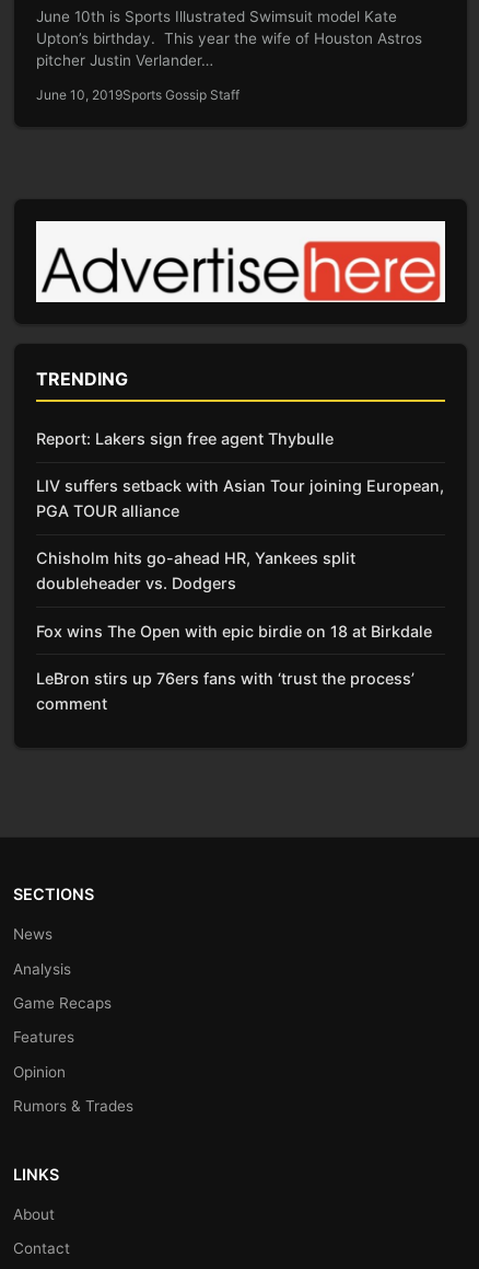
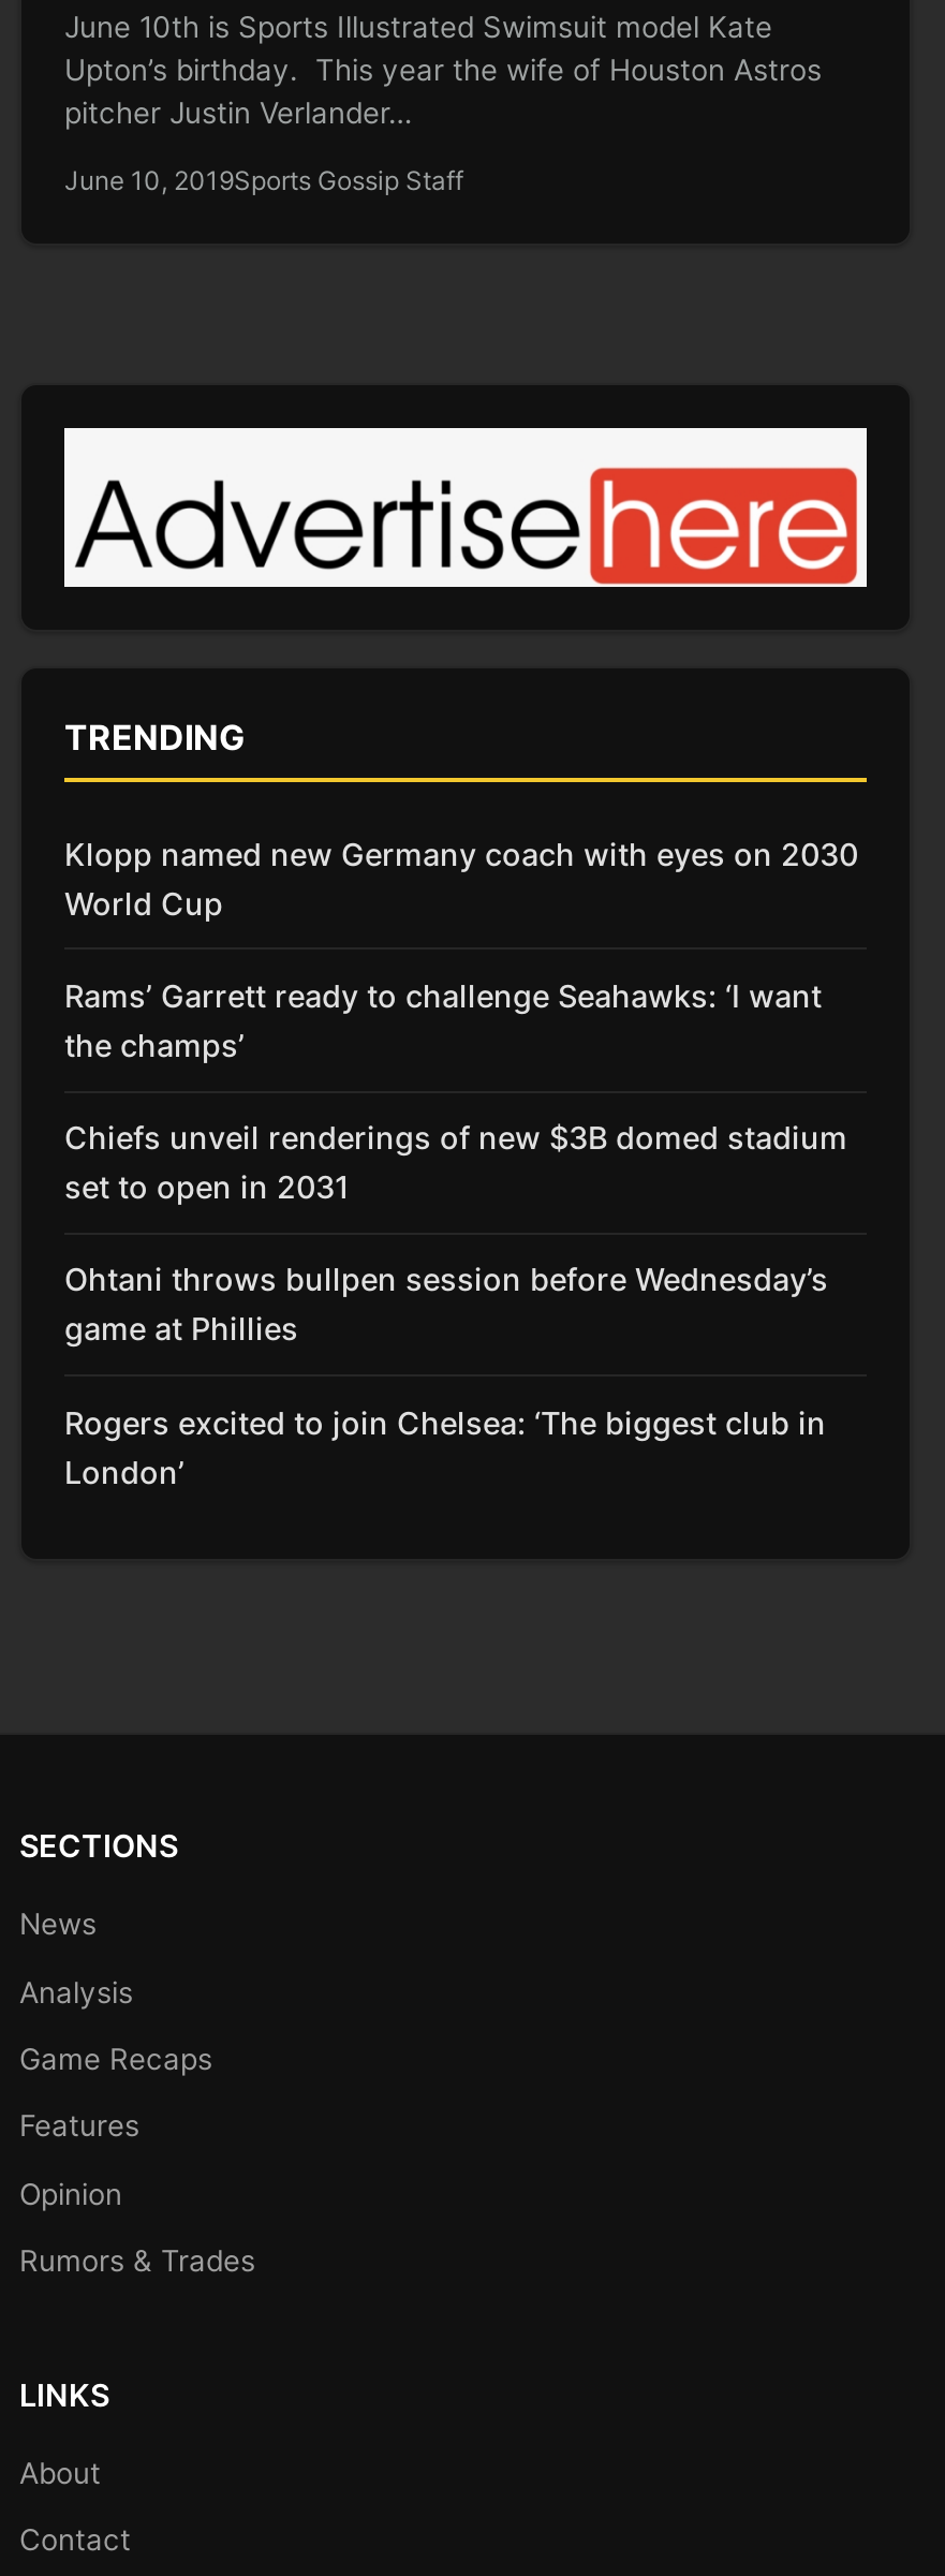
[36,429,334,448] Report: Lakers sign free agent Thybulle -> [64,835,858,921] Klopp named new Germany coach with eyes on 2030 | World Cup
[36,477,444,520] LIV suffers setback with Asian Tour joining European, | PGA TOUR alliance -> [64,977,822,1063] Rams’ Garrett ready to challenge Seahawks: ‘I want | the champs’
[36,549,355,593] Chisholm hits go-ahead HR, Yankees split | doubleheader vs. Dodgers -> [64,1119,847,1205] Chiefs unveil renderings of new $3B domed stadium | set to open in 2031
[36,621,432,640] Fox wins The Open with epic birdie on 18 at Birkdale -> [64,1261,828,1347] Ohtani throws bullpen session before Wednesday’s | game at Phillies
[36,669,414,712] LeBron stirs up 76ers fans with ‘trust the process’ | comment -> [64,1404,826,1489] Rogers excited to join Chelsea: ‘The biggest club in | London’

